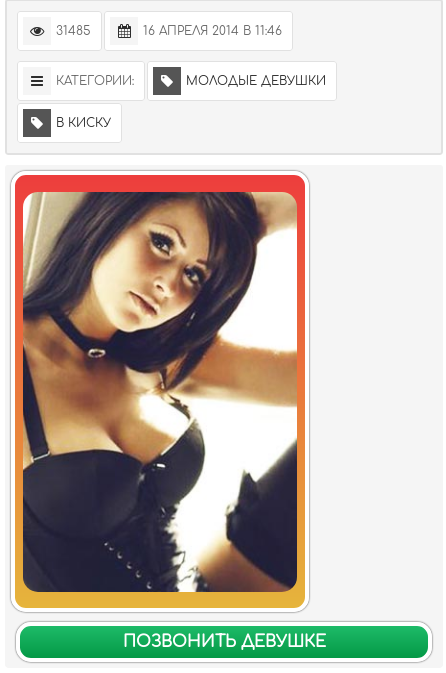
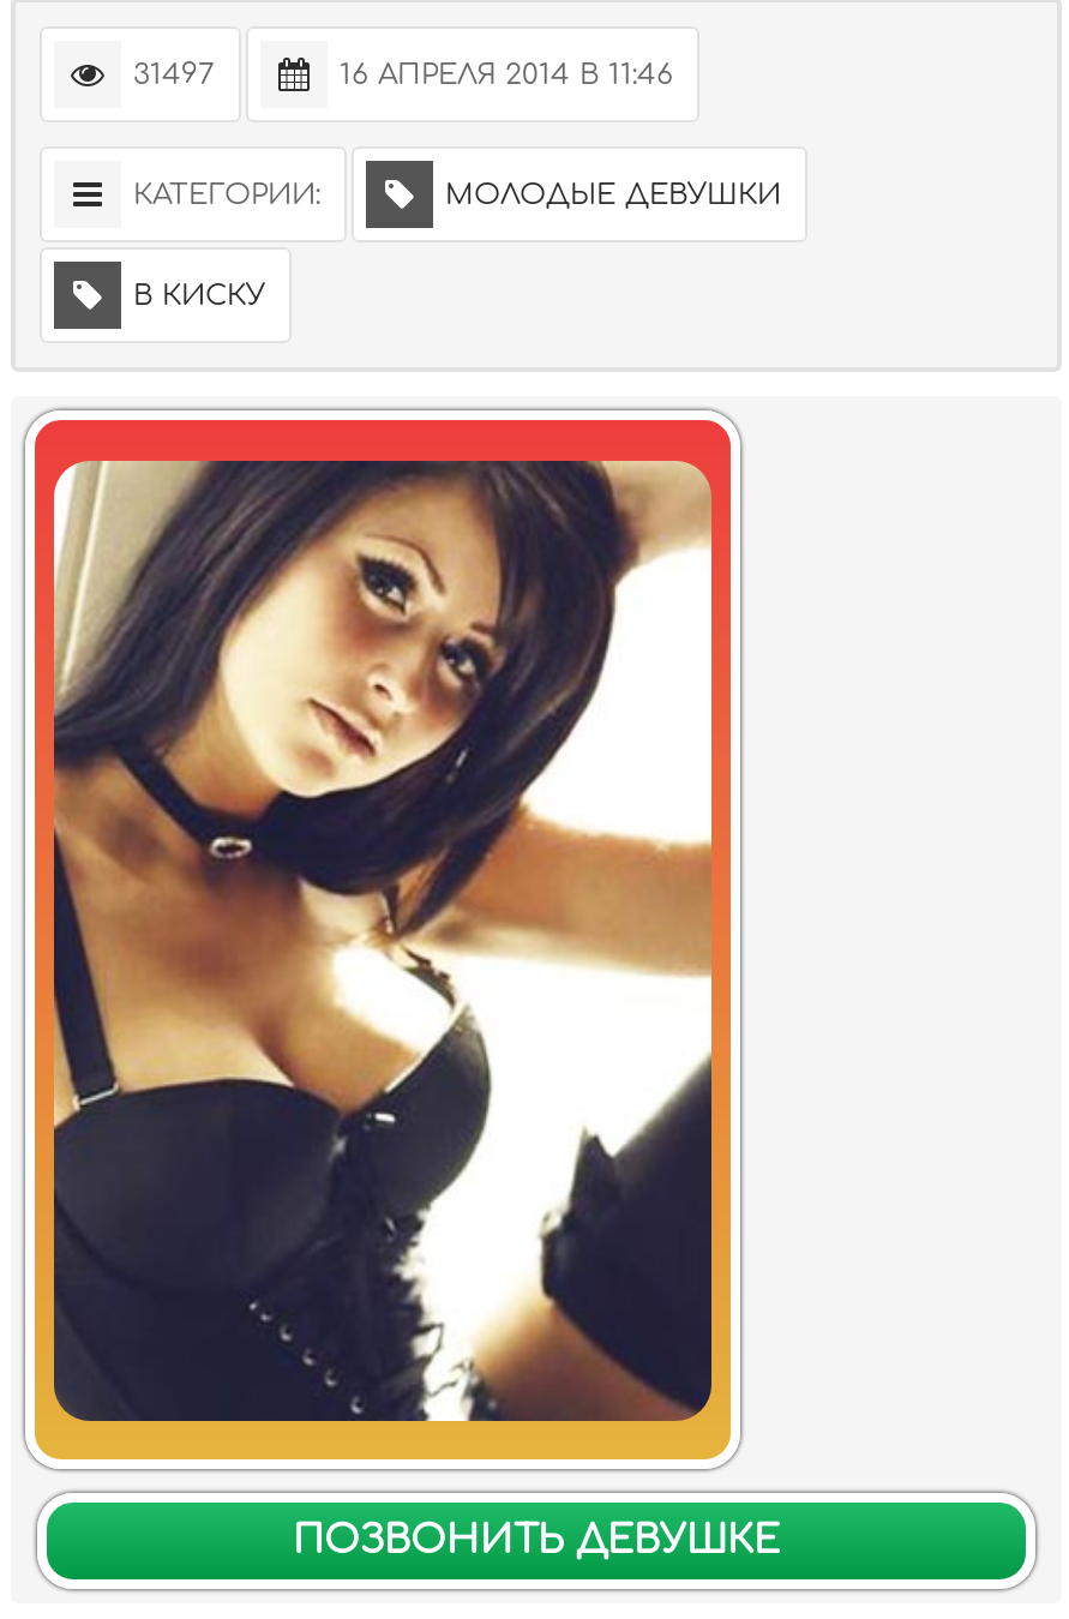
[56,24,91,38] 31485 -> [133,59,215,92] 31497

